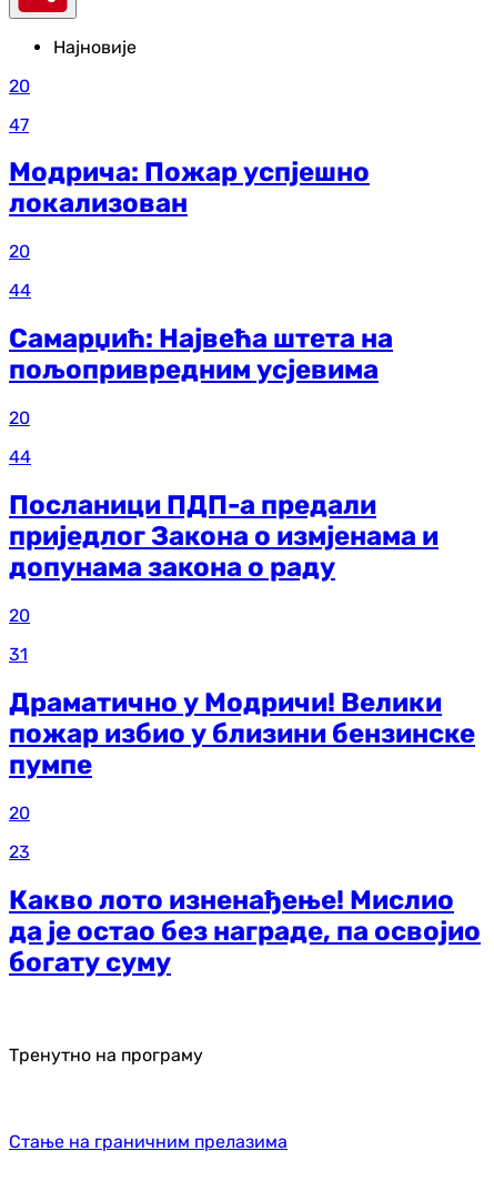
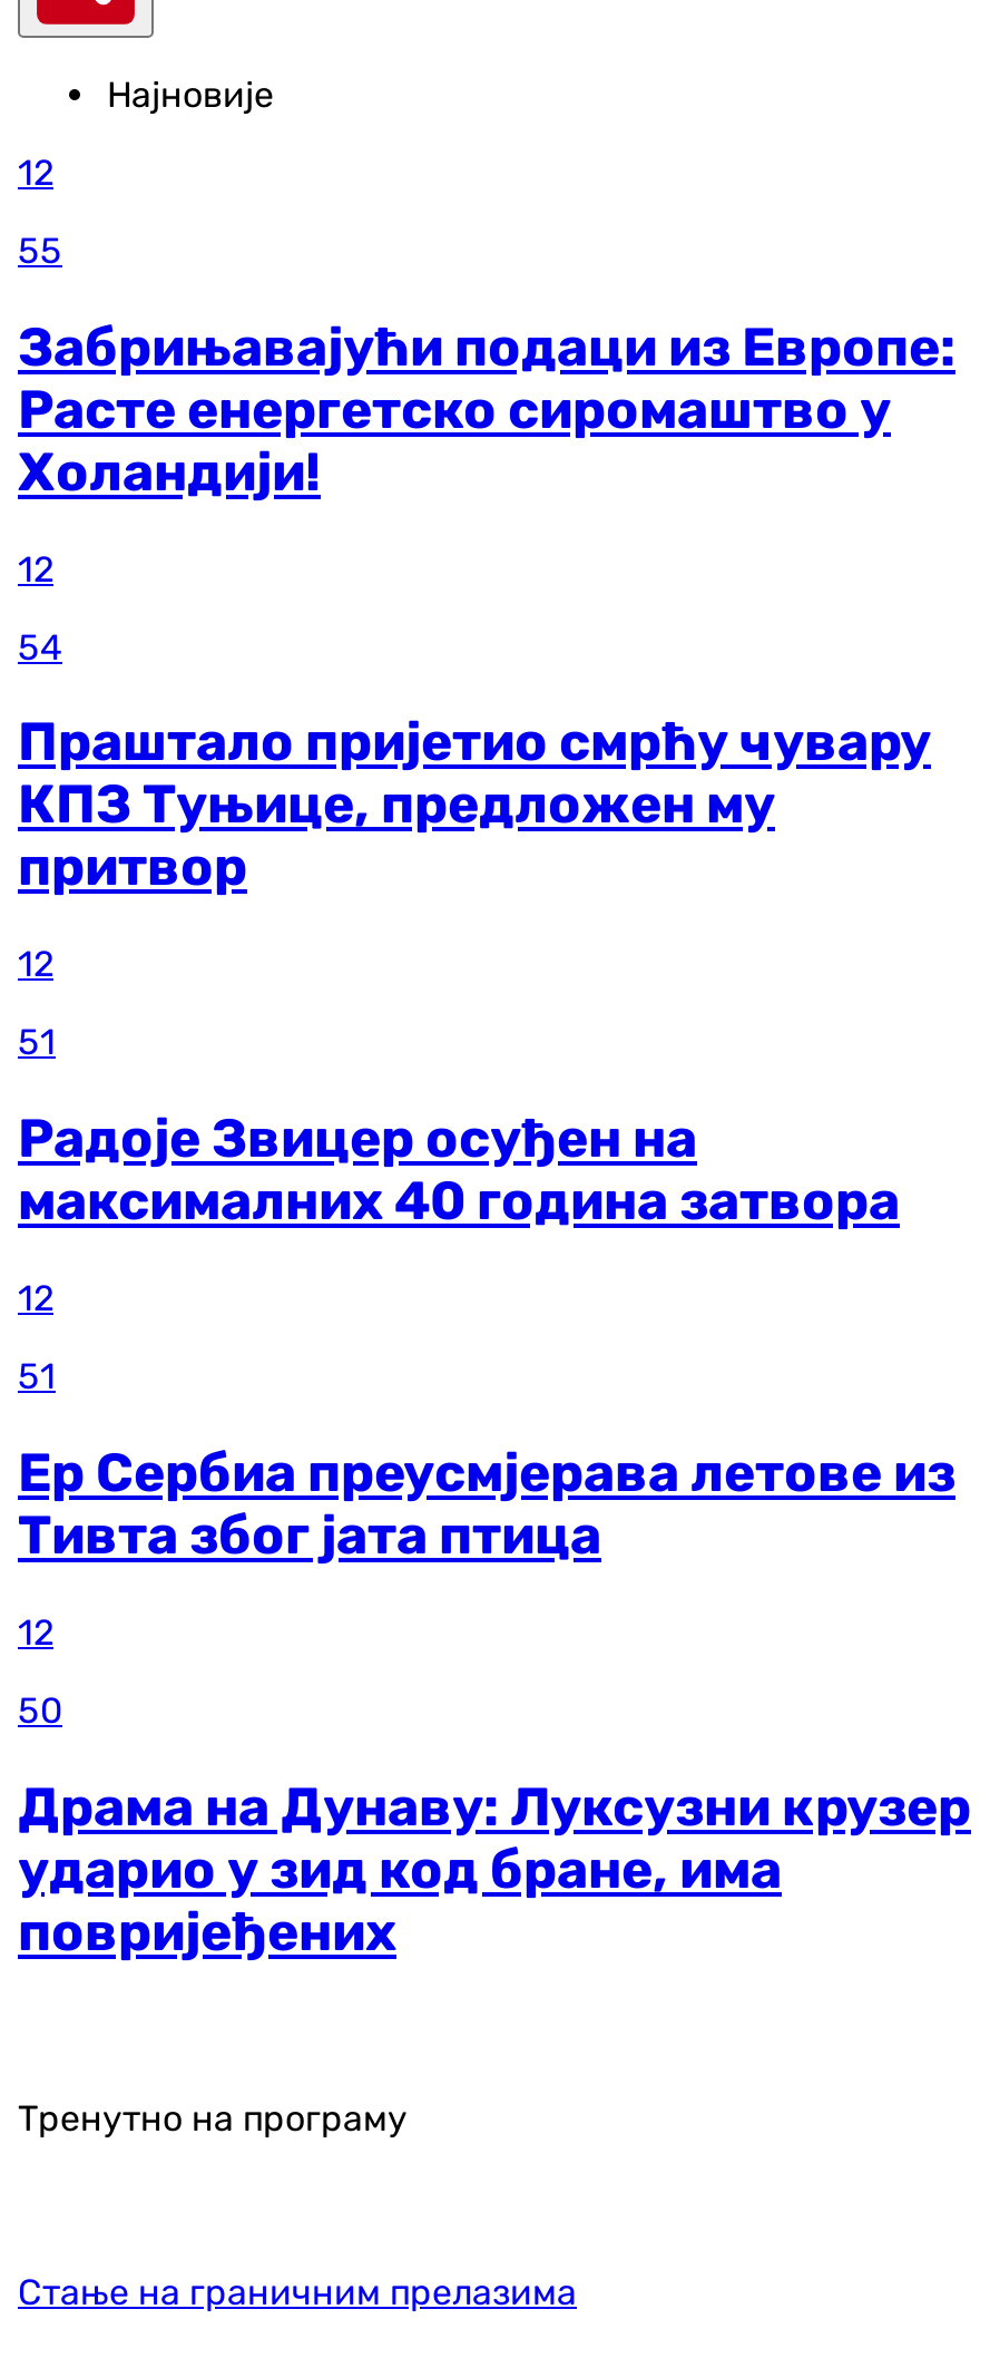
[9,75,30,96] 20 -> [18,150,53,193] 12
[9,114,29,135] 47 -> [18,228,62,271] 55
[9,157,370,219] Модрича: Пожар успјешно | локализован -> [18,315,955,502] Забрињавајући подаци из Европе: | Расте енергетско сиромаштво у | Холандији!
[9,241,30,262] 20 -> [18,547,53,589] 12
[9,280,31,301] 44 -> [18,625,62,667] 54
[9,323,393,385] Самарџић: Највећа штета на | пољопривредним усјевима -> [18,711,931,899] Праштало пријетио смрћу чувару | КПЗ Туњице, предложен му | притвор
[9,408,30,429] 20 -> [18,943,53,986] 12
[9,446,31,468] 44 -> [18,1021,56,1064] 51
[9,490,438,583] Посланици ПДП-а предали | приједлог Закона о измјенама и | допунама закона о раду -> [18,1108,900,1233] Радоје Звицер осуђен на | максималних 40 година затвора
[9,605,30,626] 20 -> [18,1277,53,1319] 12
[9,644,28,665] 31 -> [18,1355,56,1397] 51
[9,687,475,780] Драматично у Модричи! Велики | пожар избио у близини бензинске | пумпе -> [18,1442,955,1567] Ер Сербиа преусмјерава летове из | Тивта због јата птица
[9,802,30,823] 20 -> [18,1611,53,1653] 12
[9,841,30,862] 23 -> [18,1689,62,1731] 50
[9,884,481,978] Какво лото изненађење! Мислио | да је остао без награде, па освојио | богату суму -> [18,1776,971,1963] Драма на Дунаву: Луксузни крузер | ударио у зид код бране, има | повријеђених

